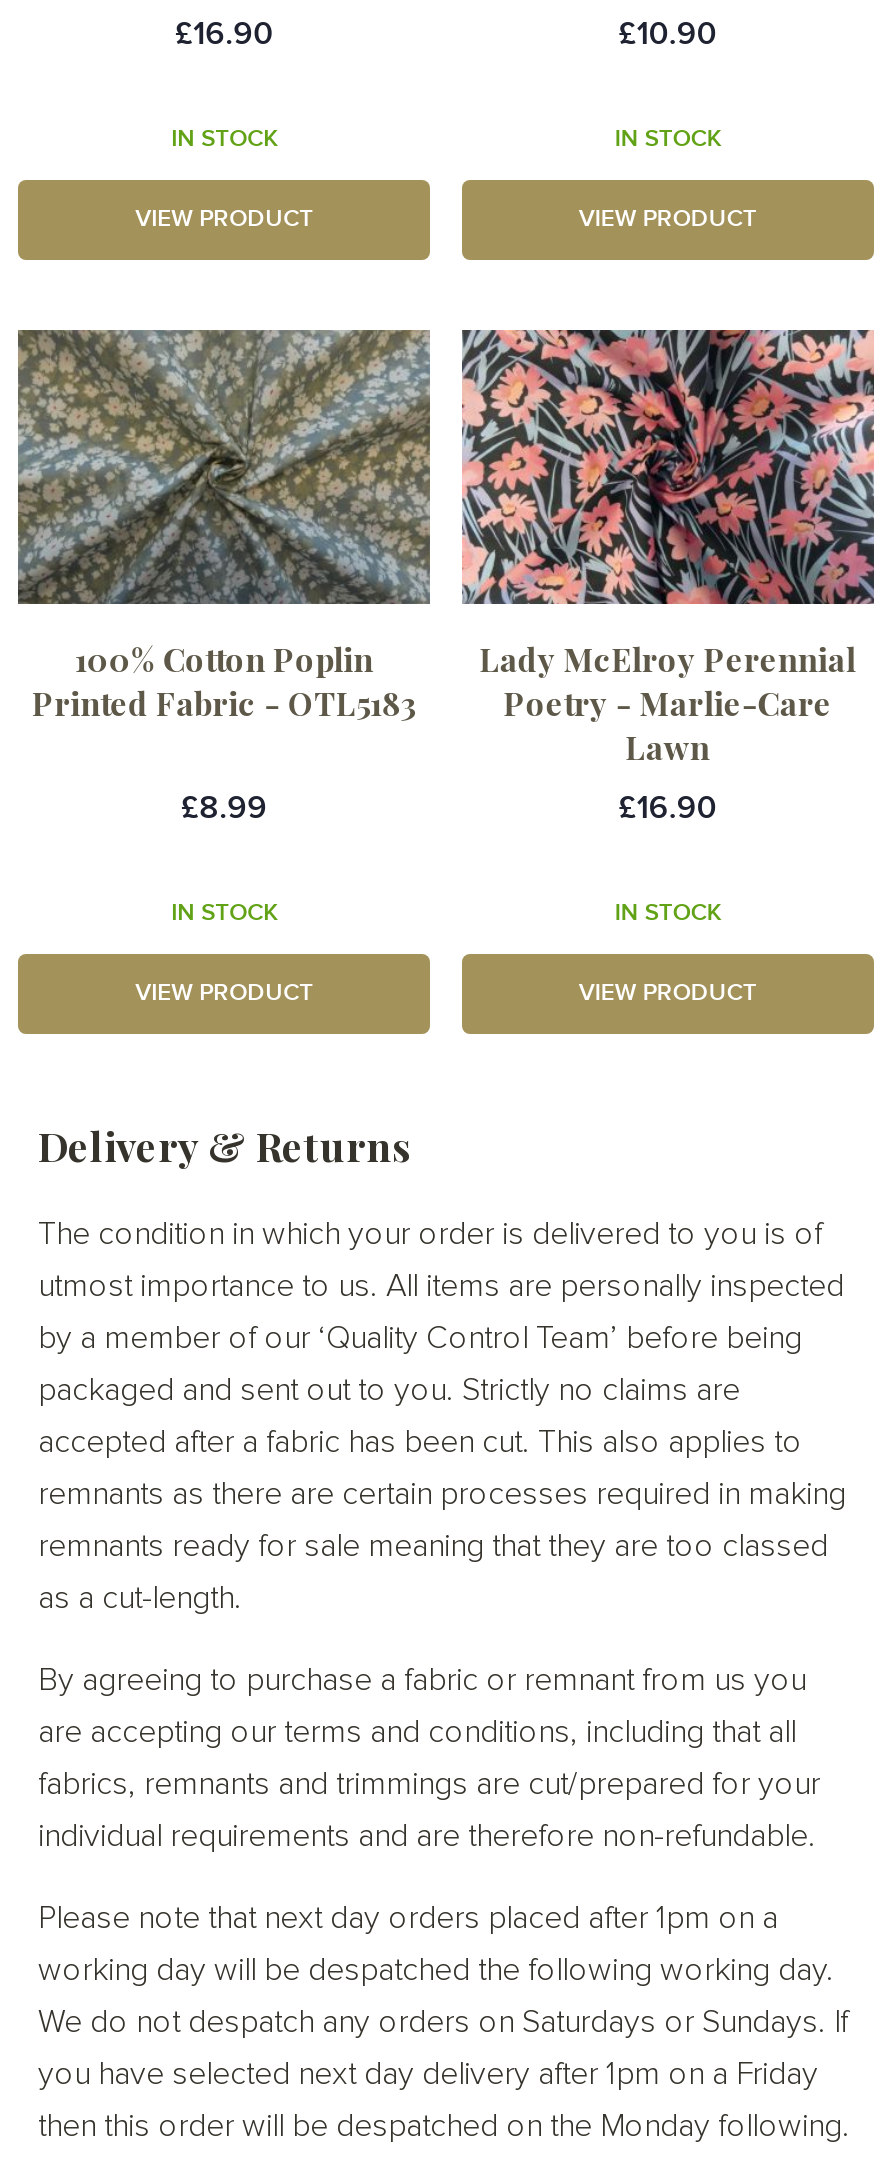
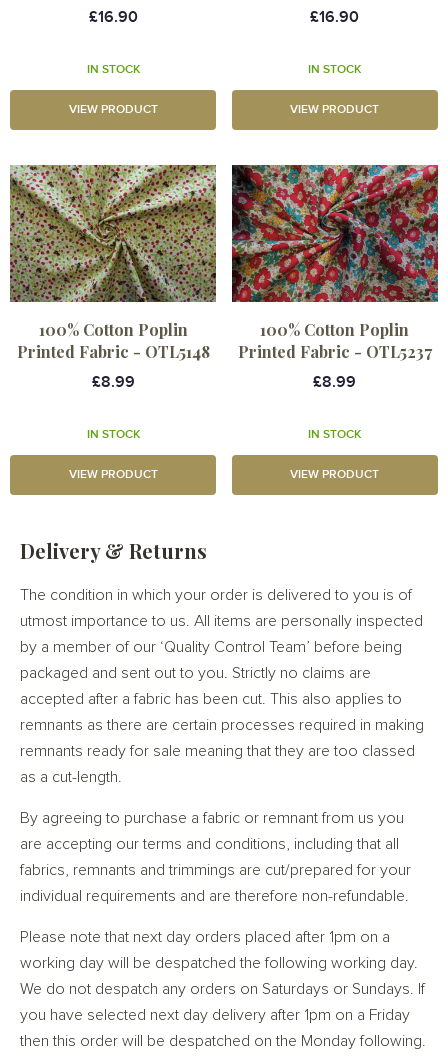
[619,14,717,54] £10.90 -> [310,7,359,27] £16.90
[18,330,430,724] [image] | Printed Fabric - OTL5183 -> [10,165,216,362] [image] | Printed Fabric - OTL5148
[460,328,876,768] [image] | Lady McElroy Perennial | Poetry - Marlie-Care | Lawn -> [231,164,439,362] [image] | 100% Cotton Poplin | Printed Fabric - OTL5237
[619,788,717,828] £16.90 -> [313,372,356,392] £8.99

